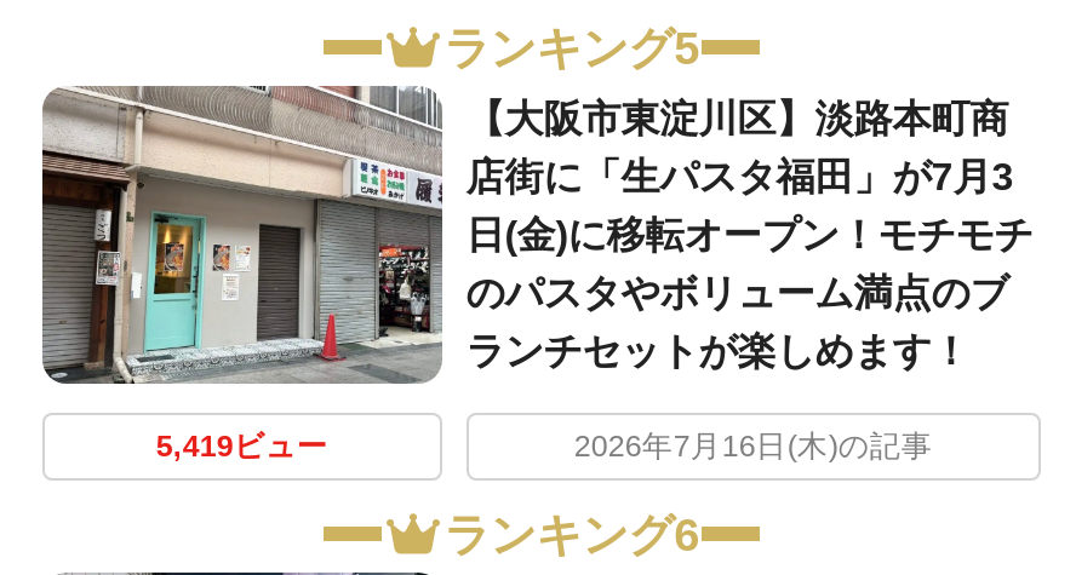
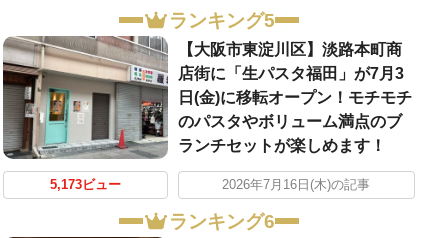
[156,431,328,465] 5,419ビュー -> [50,178,121,192] 5,173ビュー

